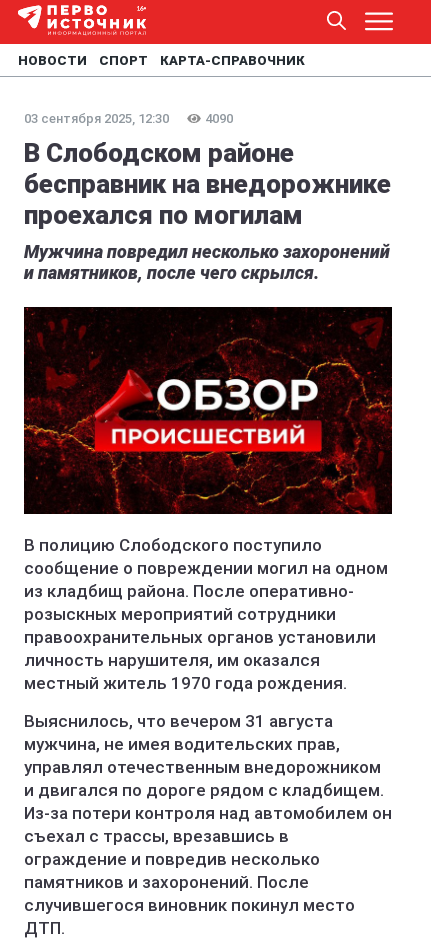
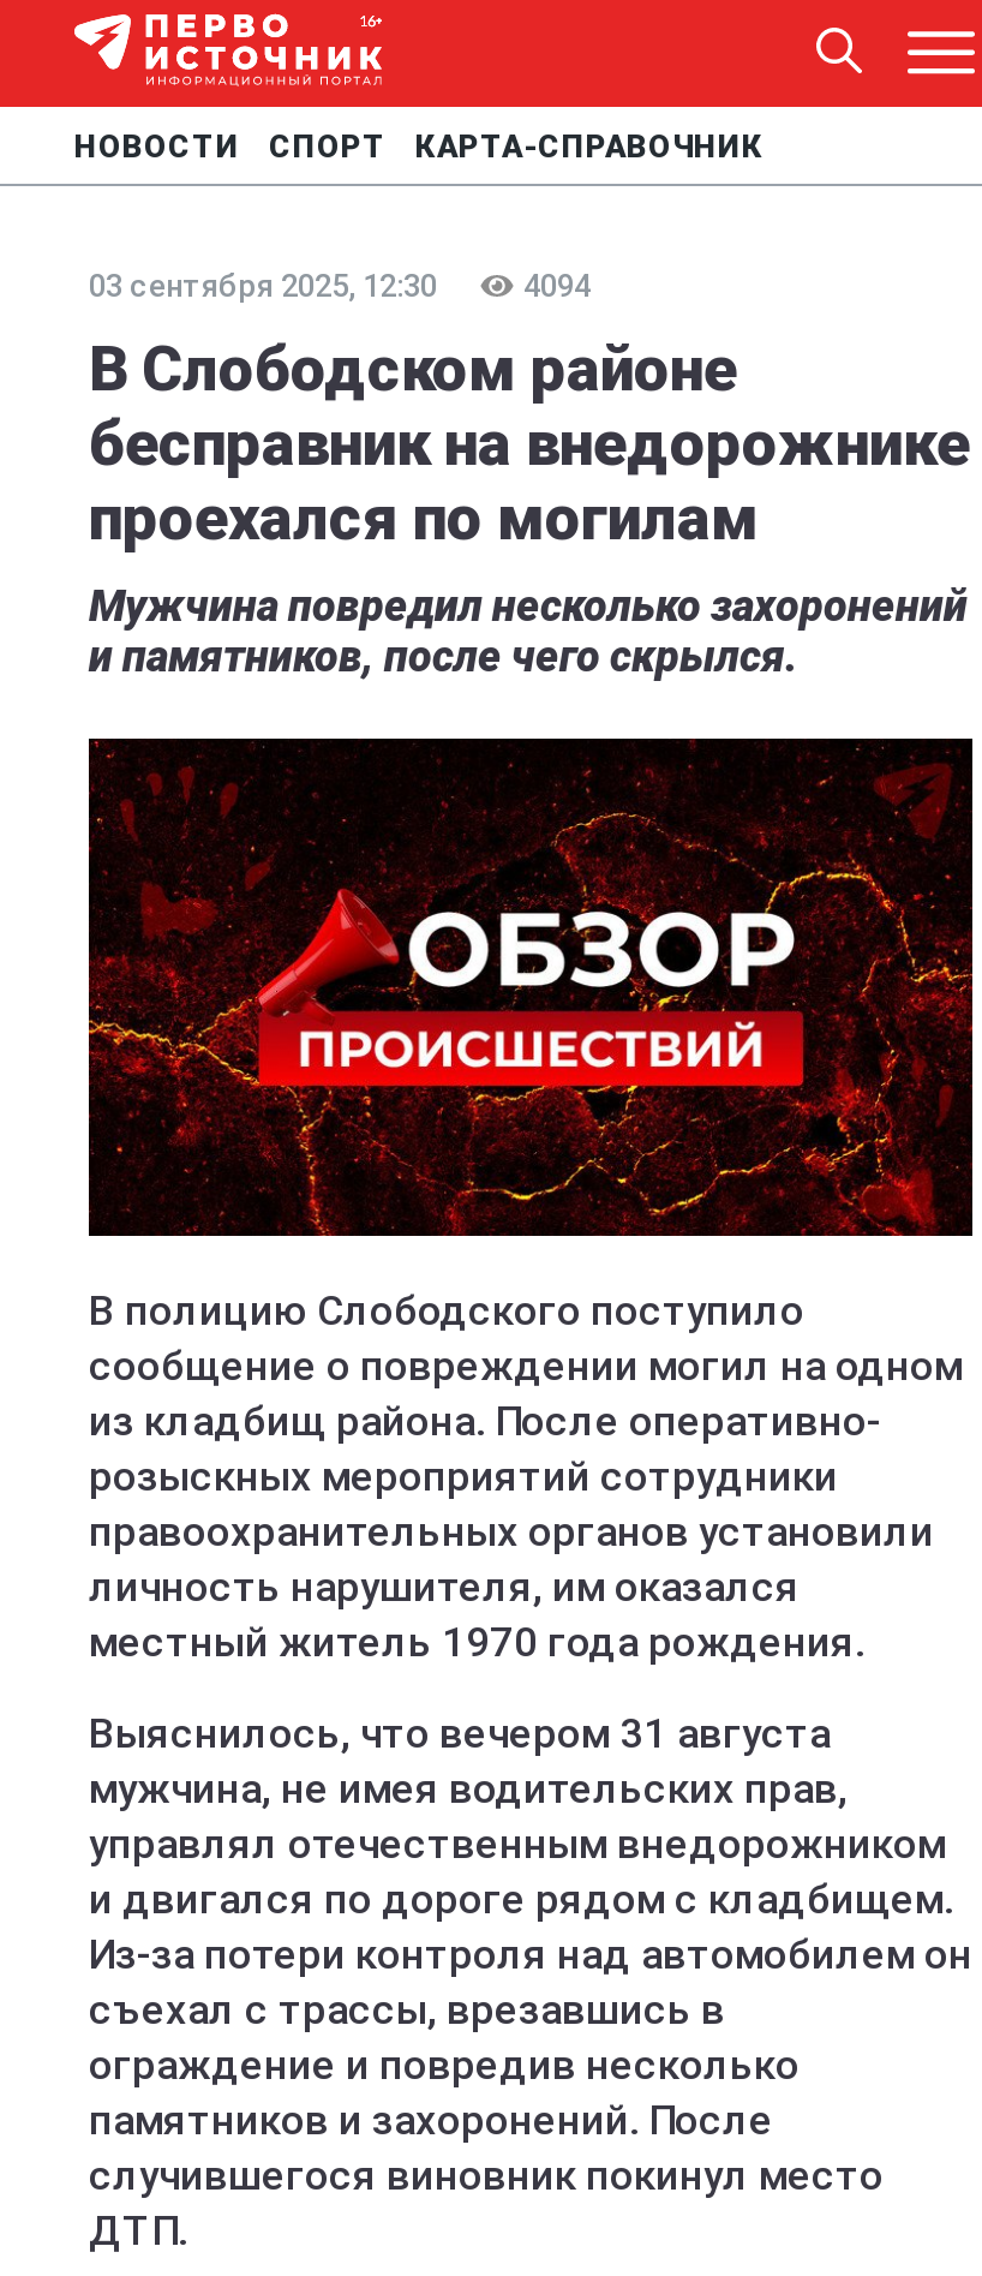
[205,111,233,126] 4090 -> [523,268,591,304] 4094

